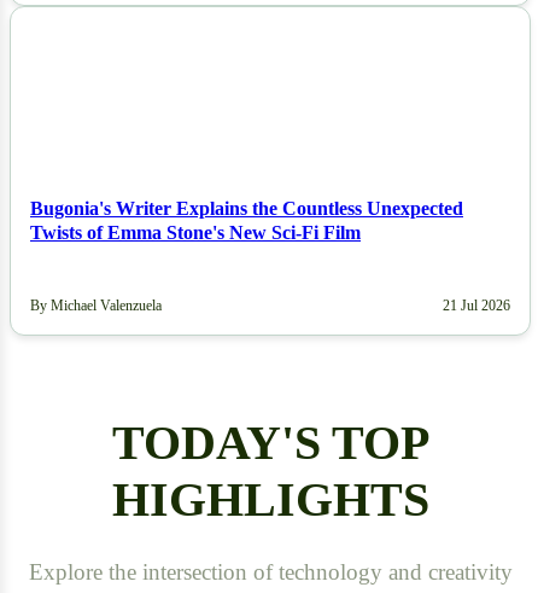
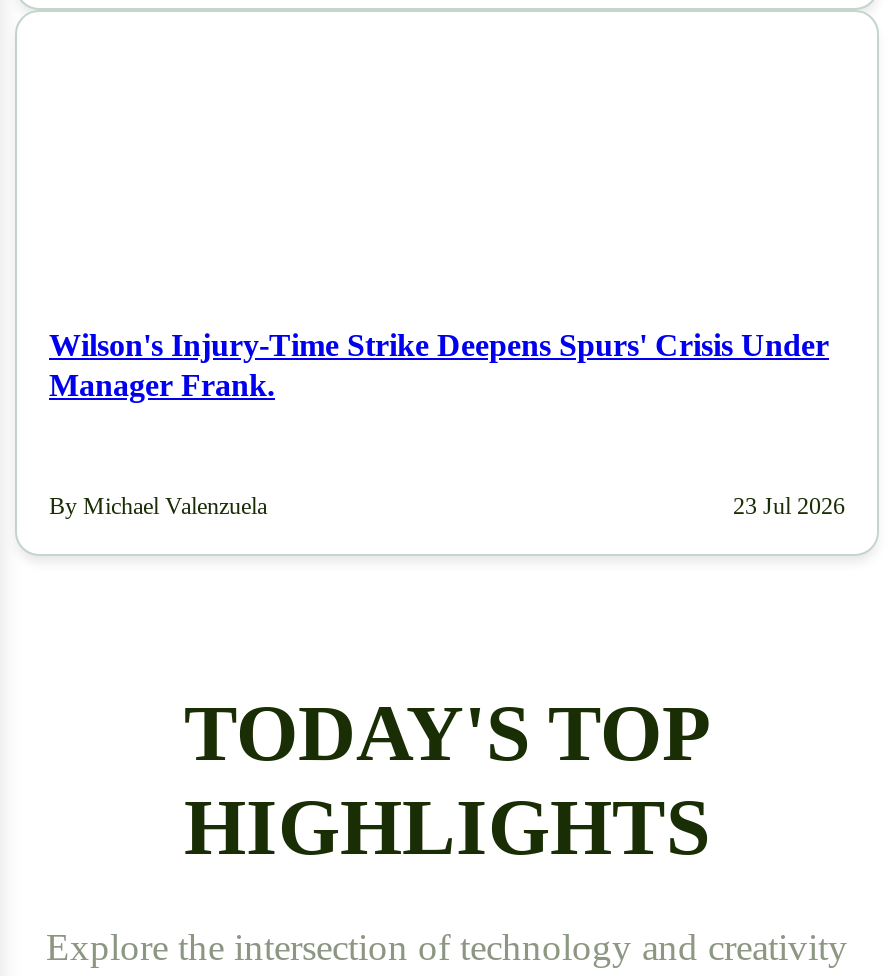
[30,198,463,243] Bugonia's Writer Explains the Countless Unexpected | Twists of Emma Stone's New Sci-Fi Film -> [49,328,829,402] Wilson's Injury-Time Strike Deepens Spurs' Crisis Under | Manager Frank.
[443,297,510,314] 21 Jul 2026 -> [733,491,845,519] 23 Jul 2026

